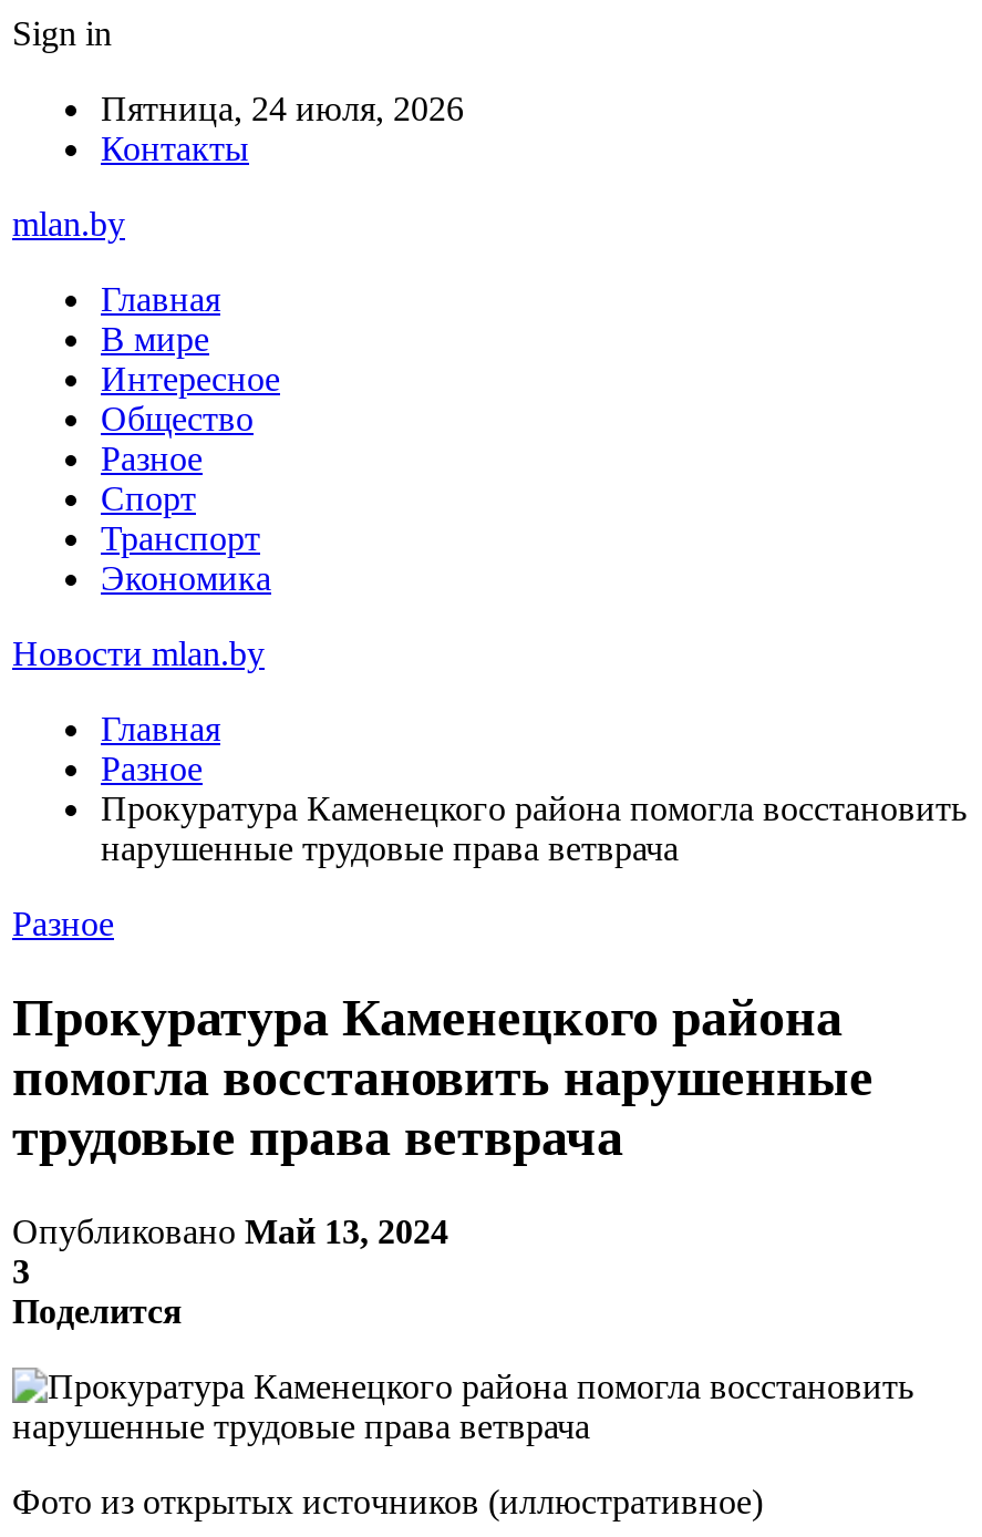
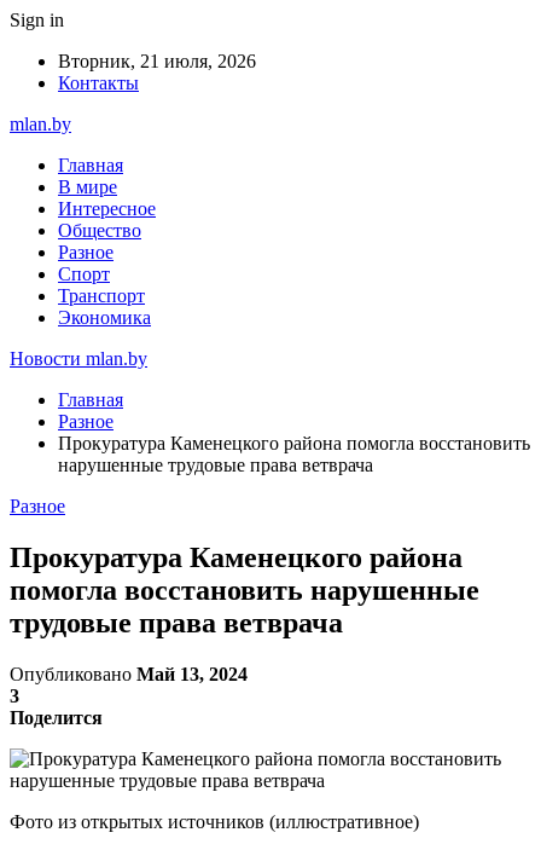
[101,90,464,127] Пятница, 24 июля, 2026 -> [58,51,256,71] Вторник, 21 июля, 2026

